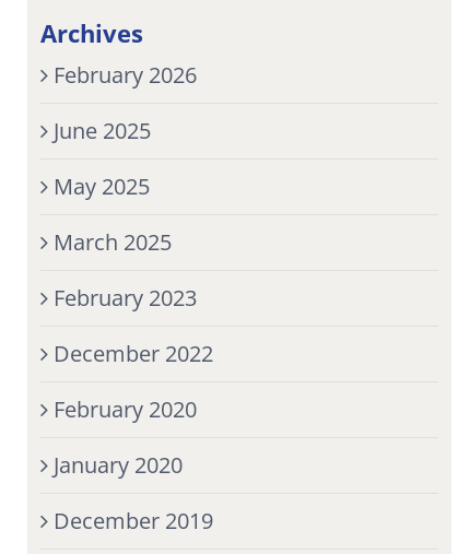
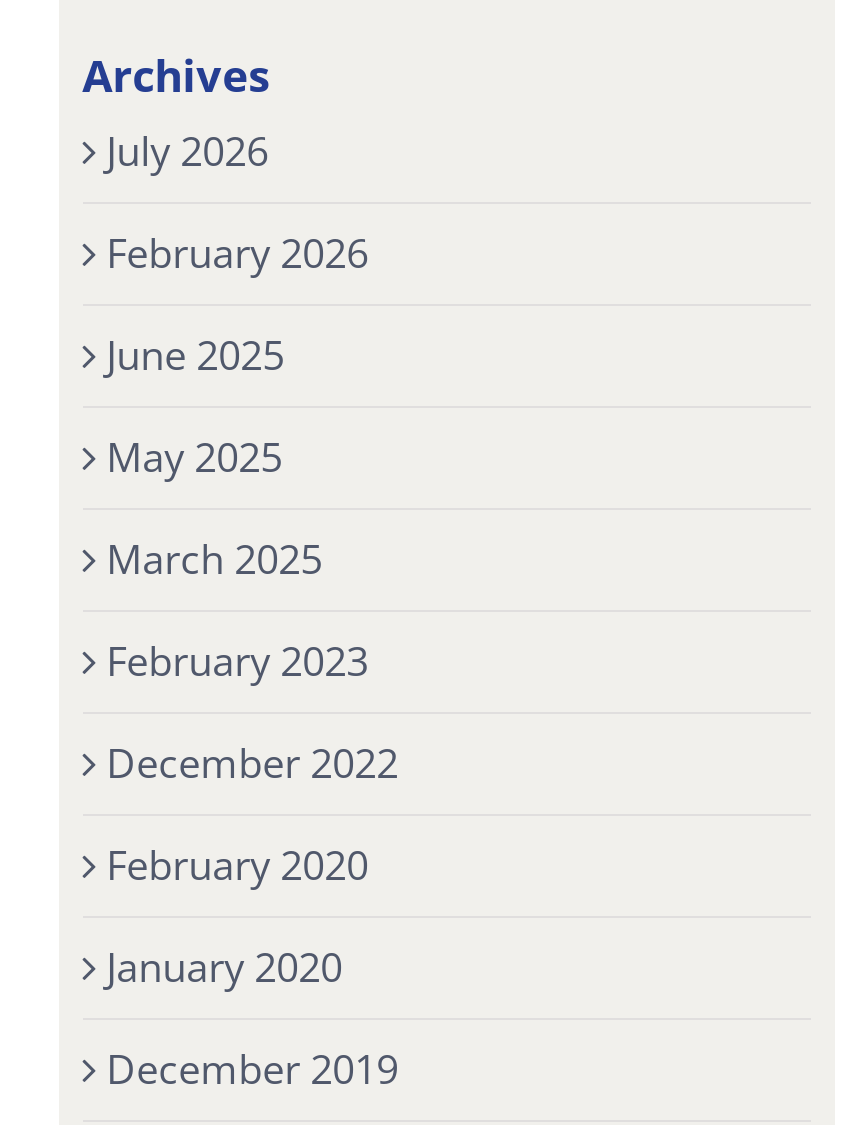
none -> [106,124,268,178] July 2026

